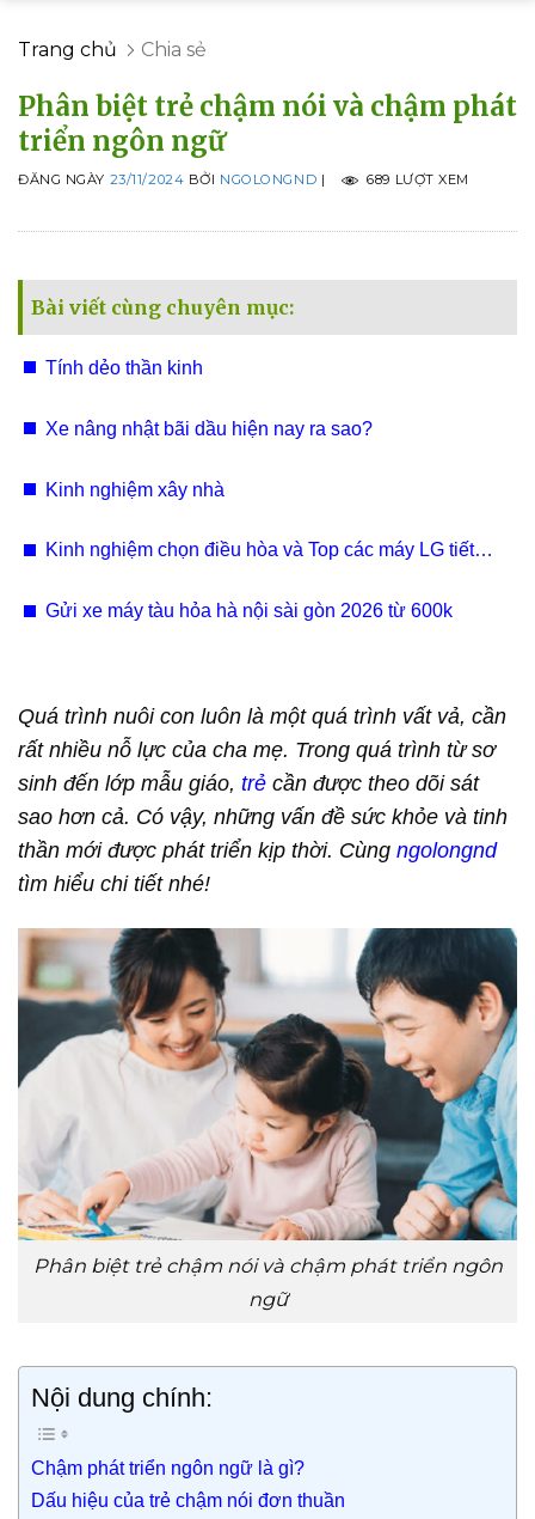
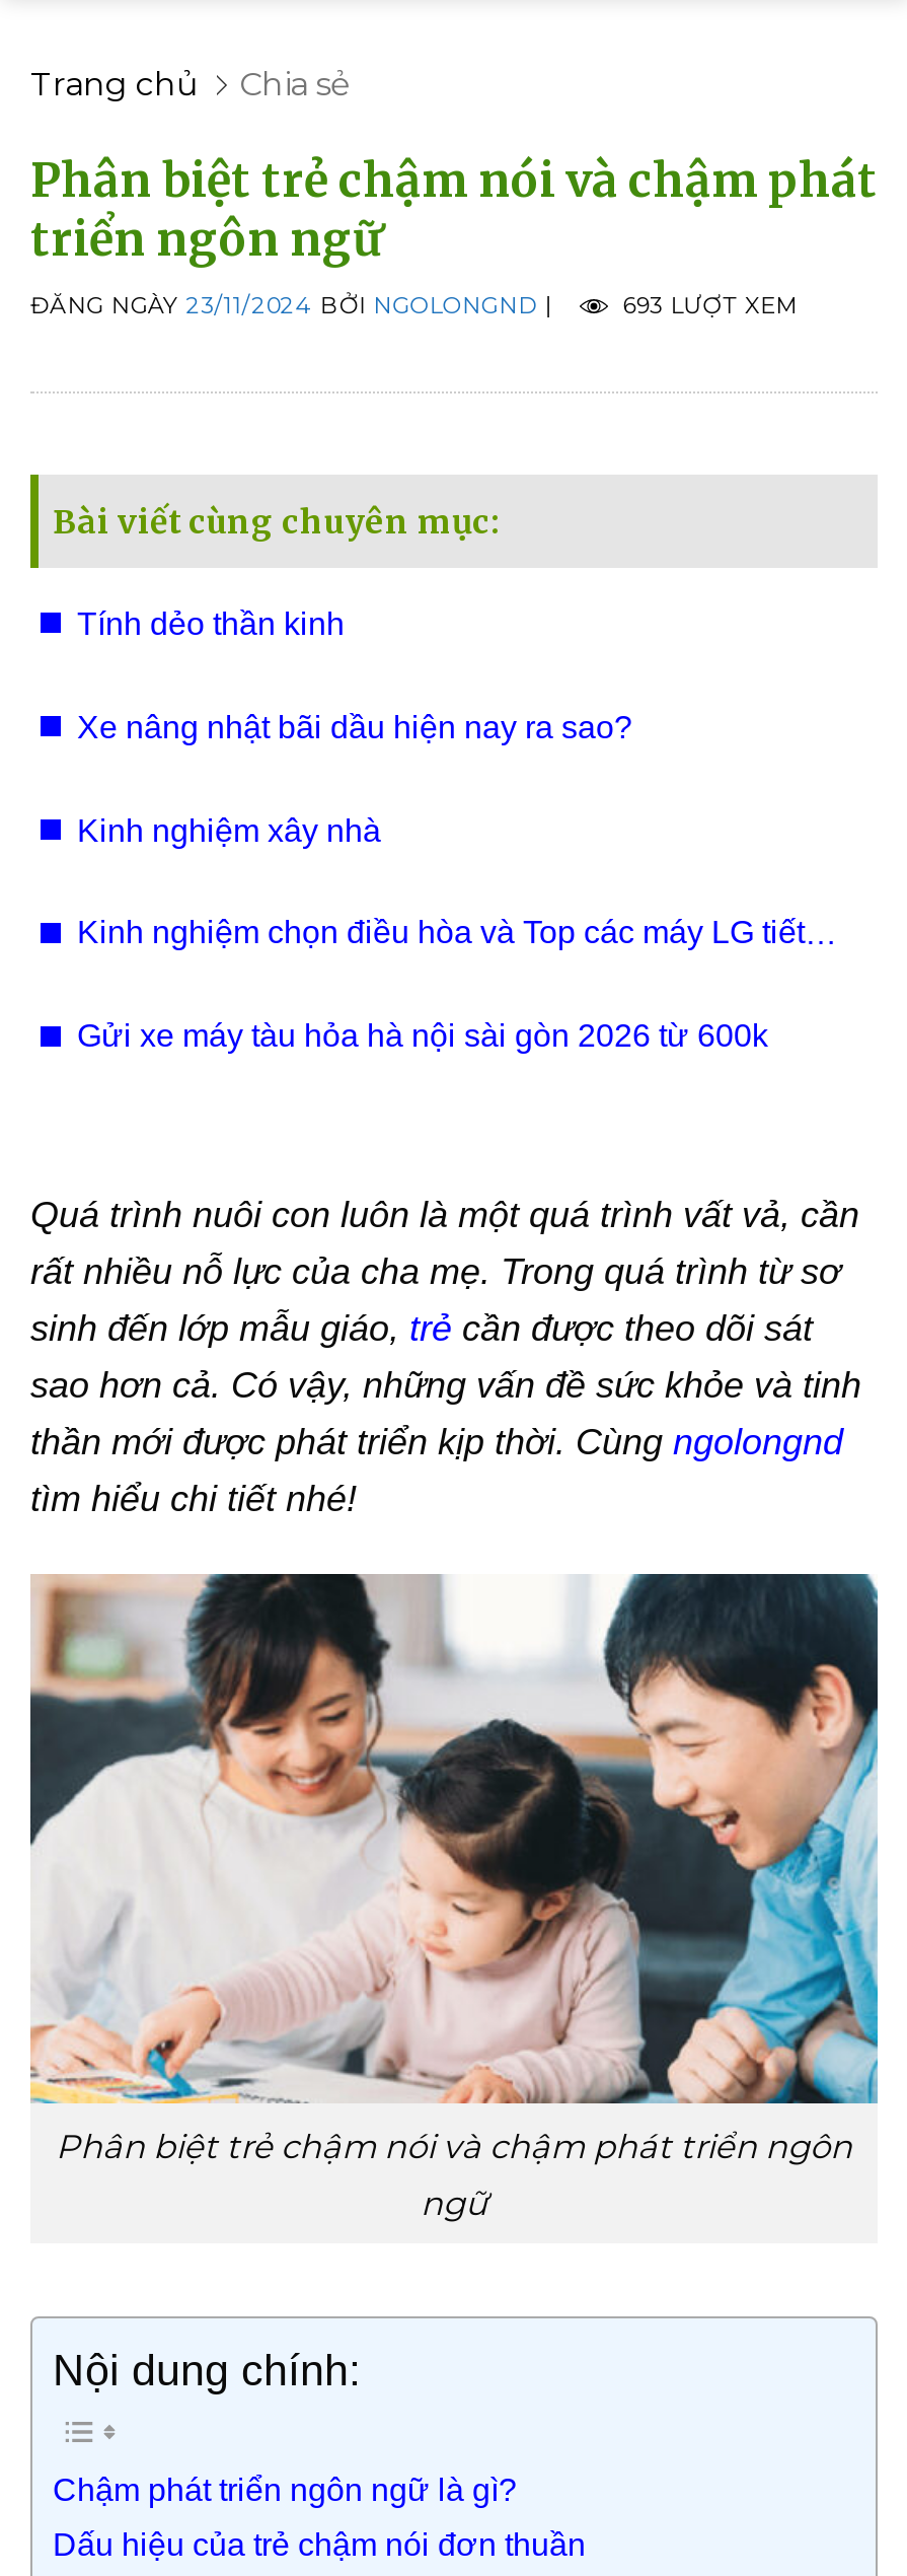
[363,172,469,188] 689 LƯỢT XEM -> [616,291,797,319] 693 LƯỢT XEM

